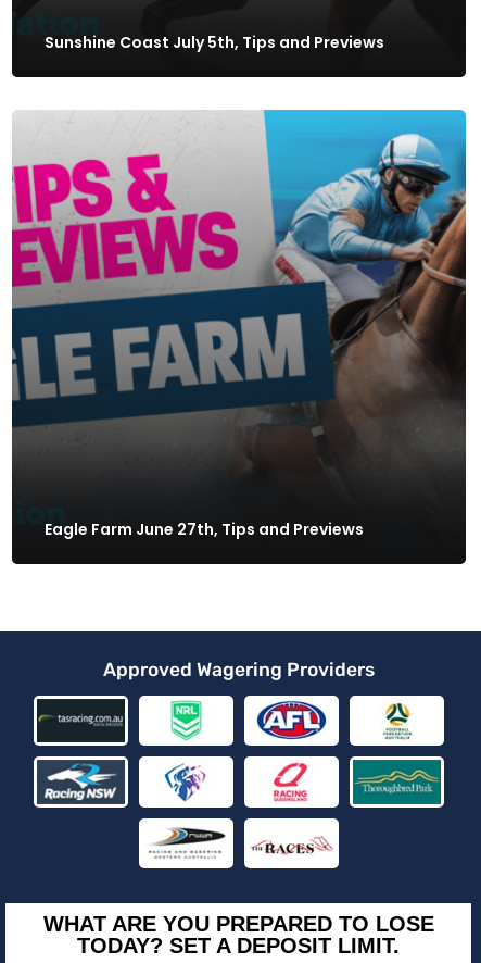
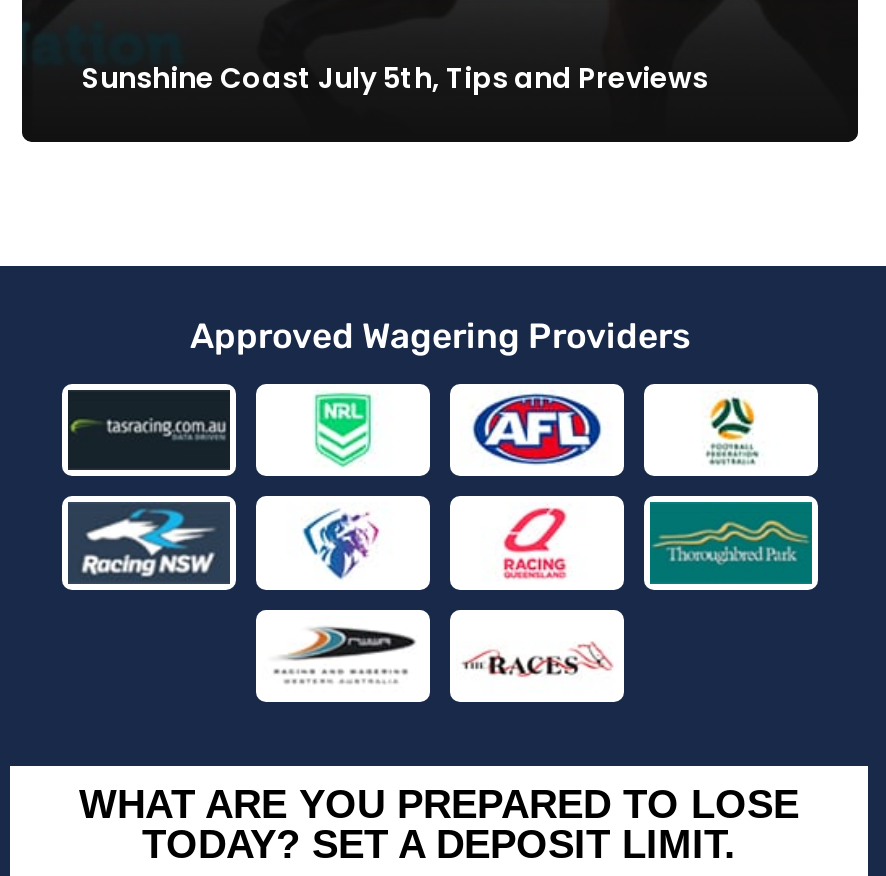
[11,109,467,473] [image] -> none
[45,518,364,540] Eagle Farm June 27th, Tips and Previews -> none

